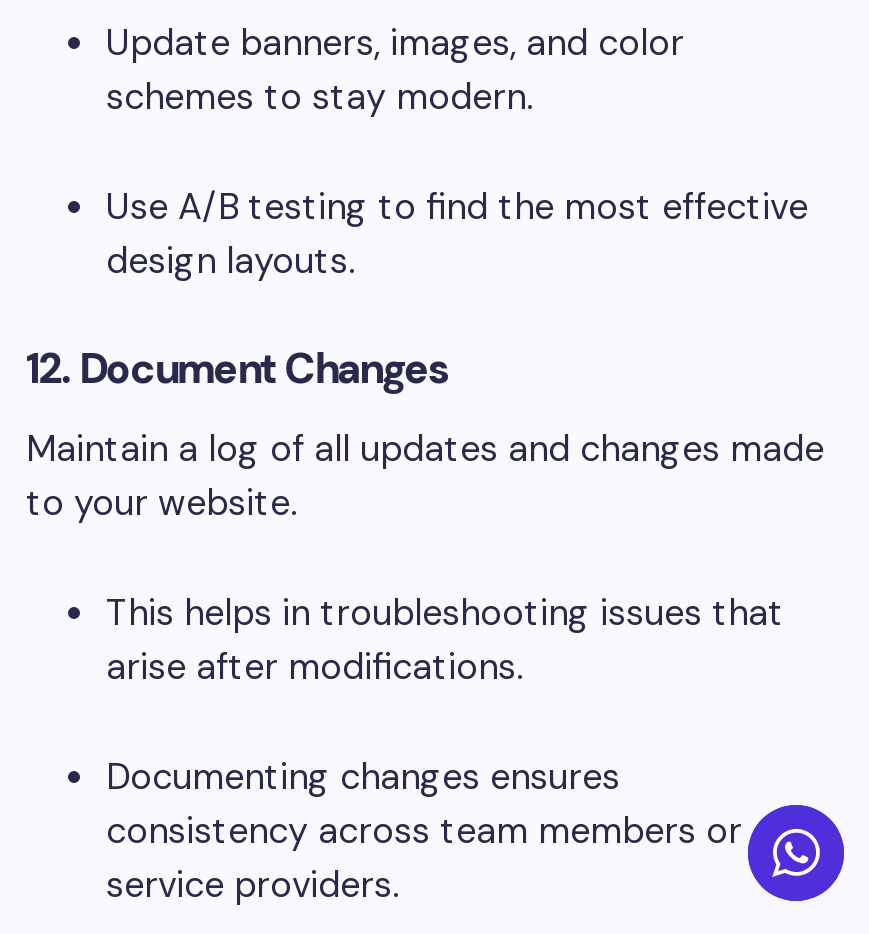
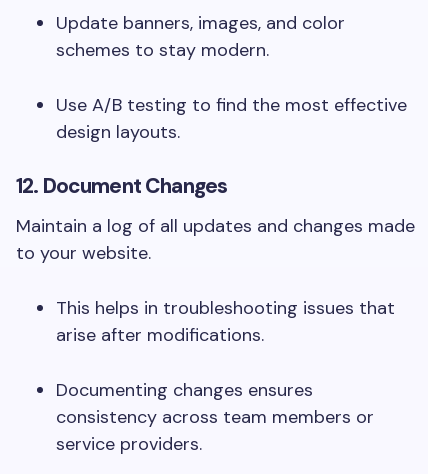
[746,803,846,903] [image] -> none

